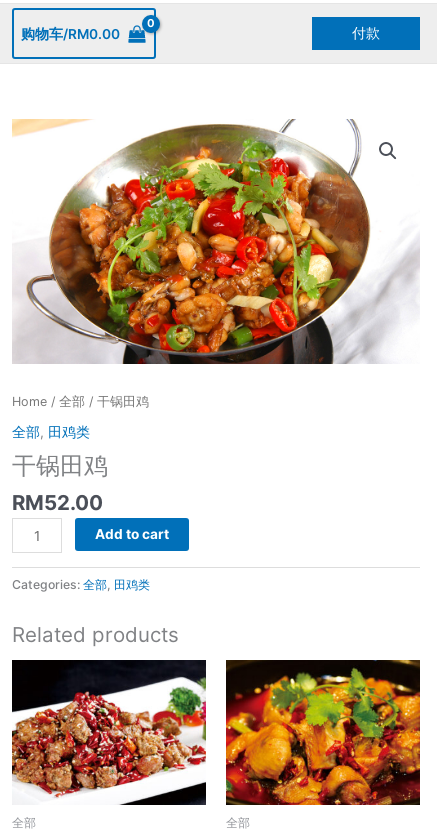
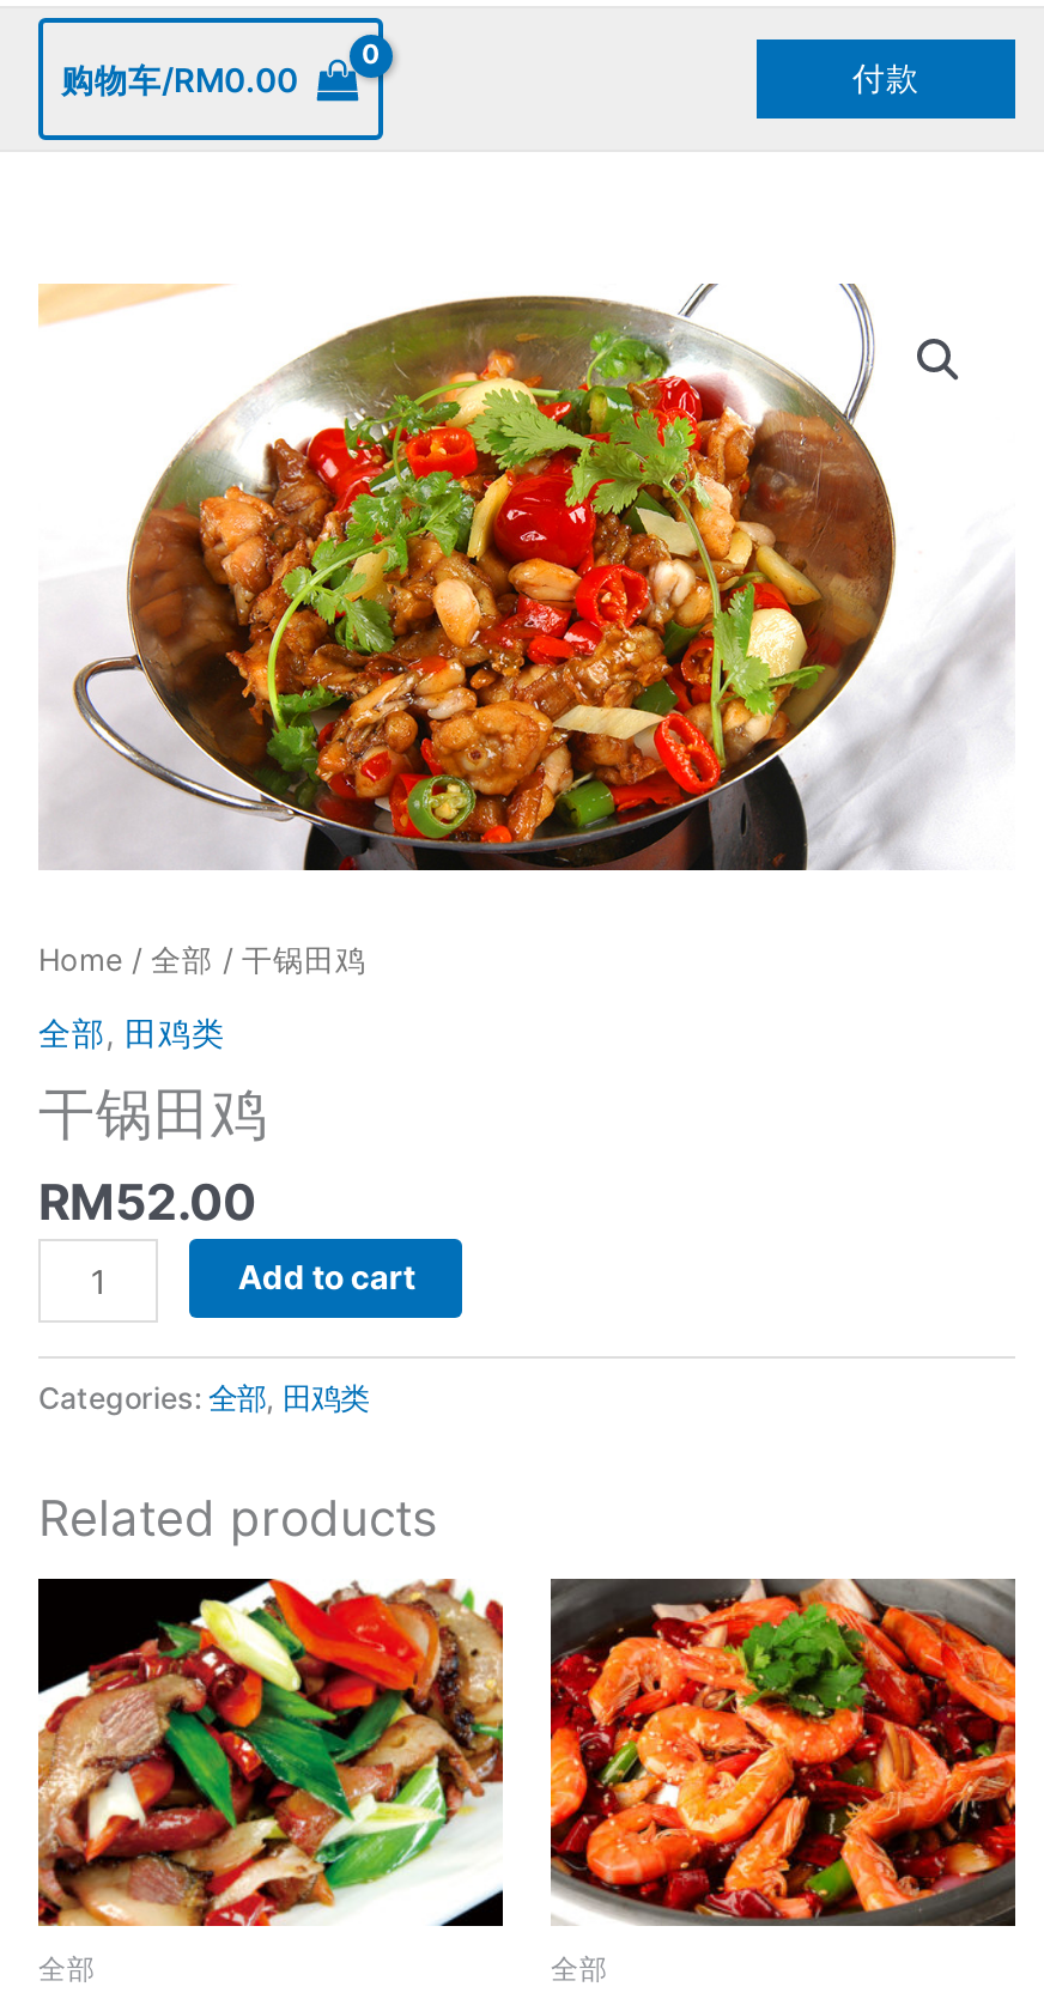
[11,659,207,806] [image] -> [36,1576,505,1928] [image]
[225,659,421,806] [image] -> [548,1576,1018,1928] [image]

